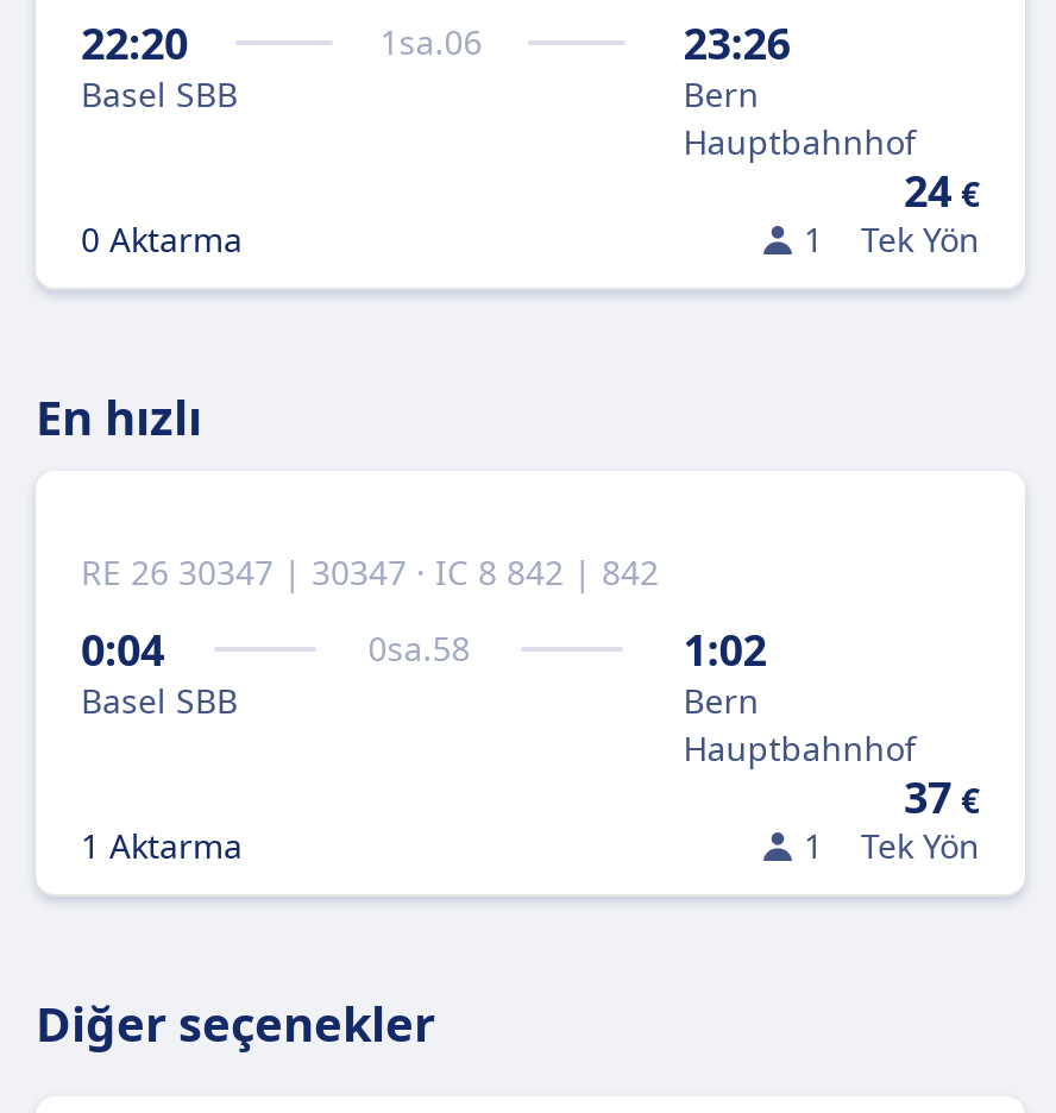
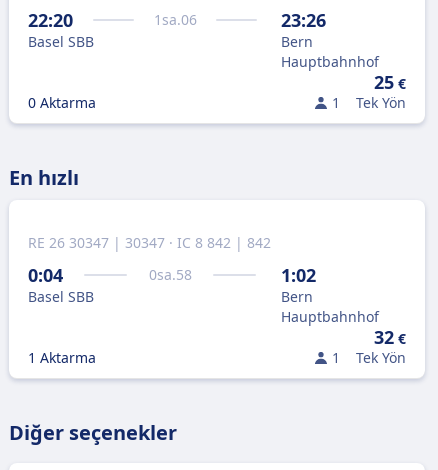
[904,162,980,219] 24 € -> [374,70,406,94] 25 €
[904,768,980,825] 37 € -> [374,325,406,349] 32 €

